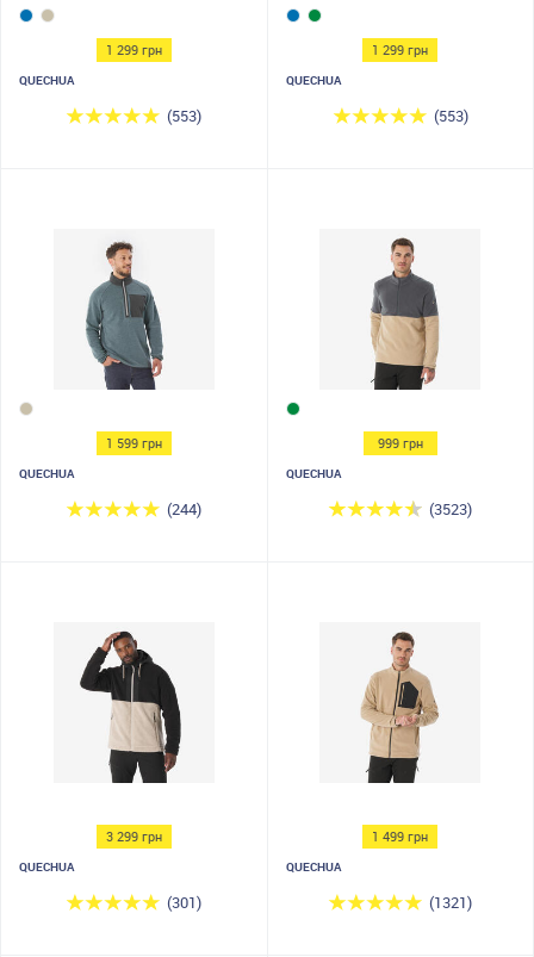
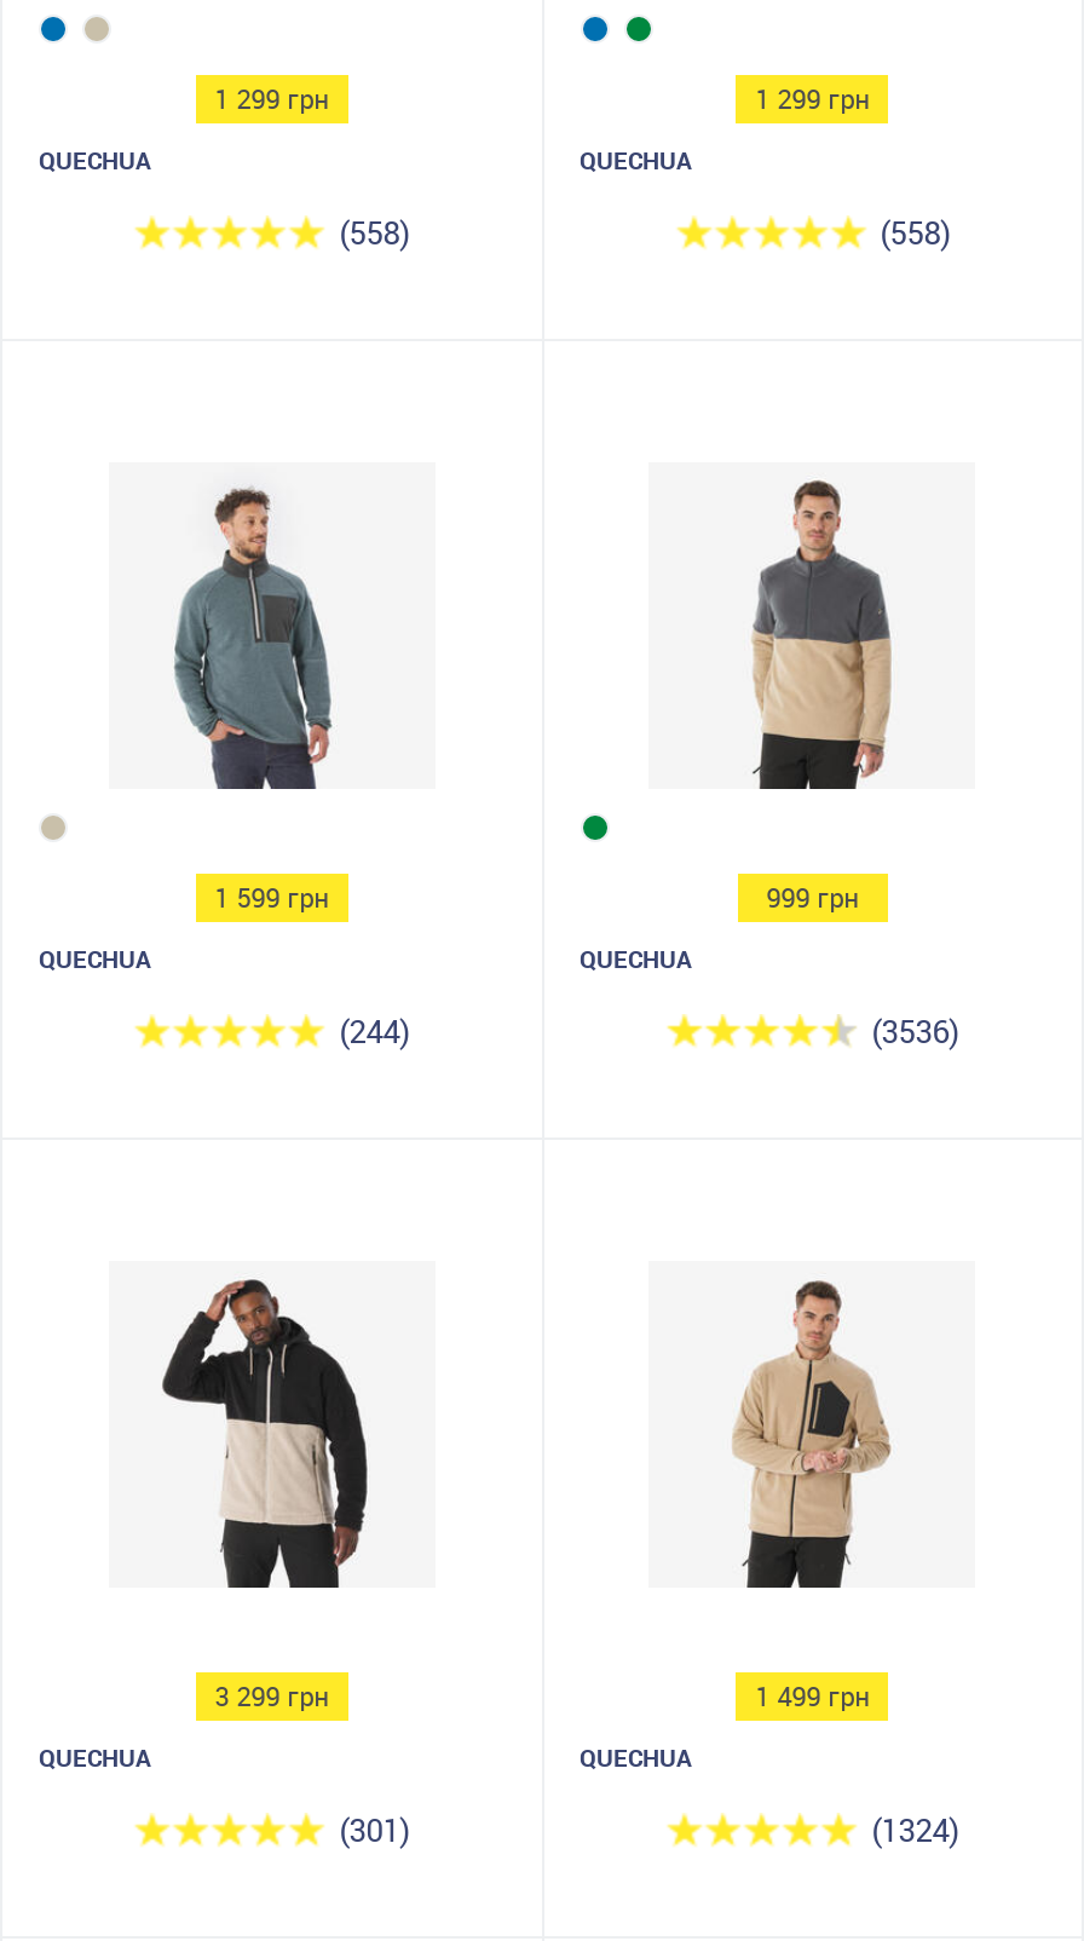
[167,105,202,126] (553) -> [339,211,409,254] (558)
[434,105,468,126] (553) -> [880,211,950,254] (558)
[429,498,472,520] (3523) -> [872,1009,959,1053] (3536)
[429,891,472,913] (1321) -> [872,1808,959,1851] (1324)

